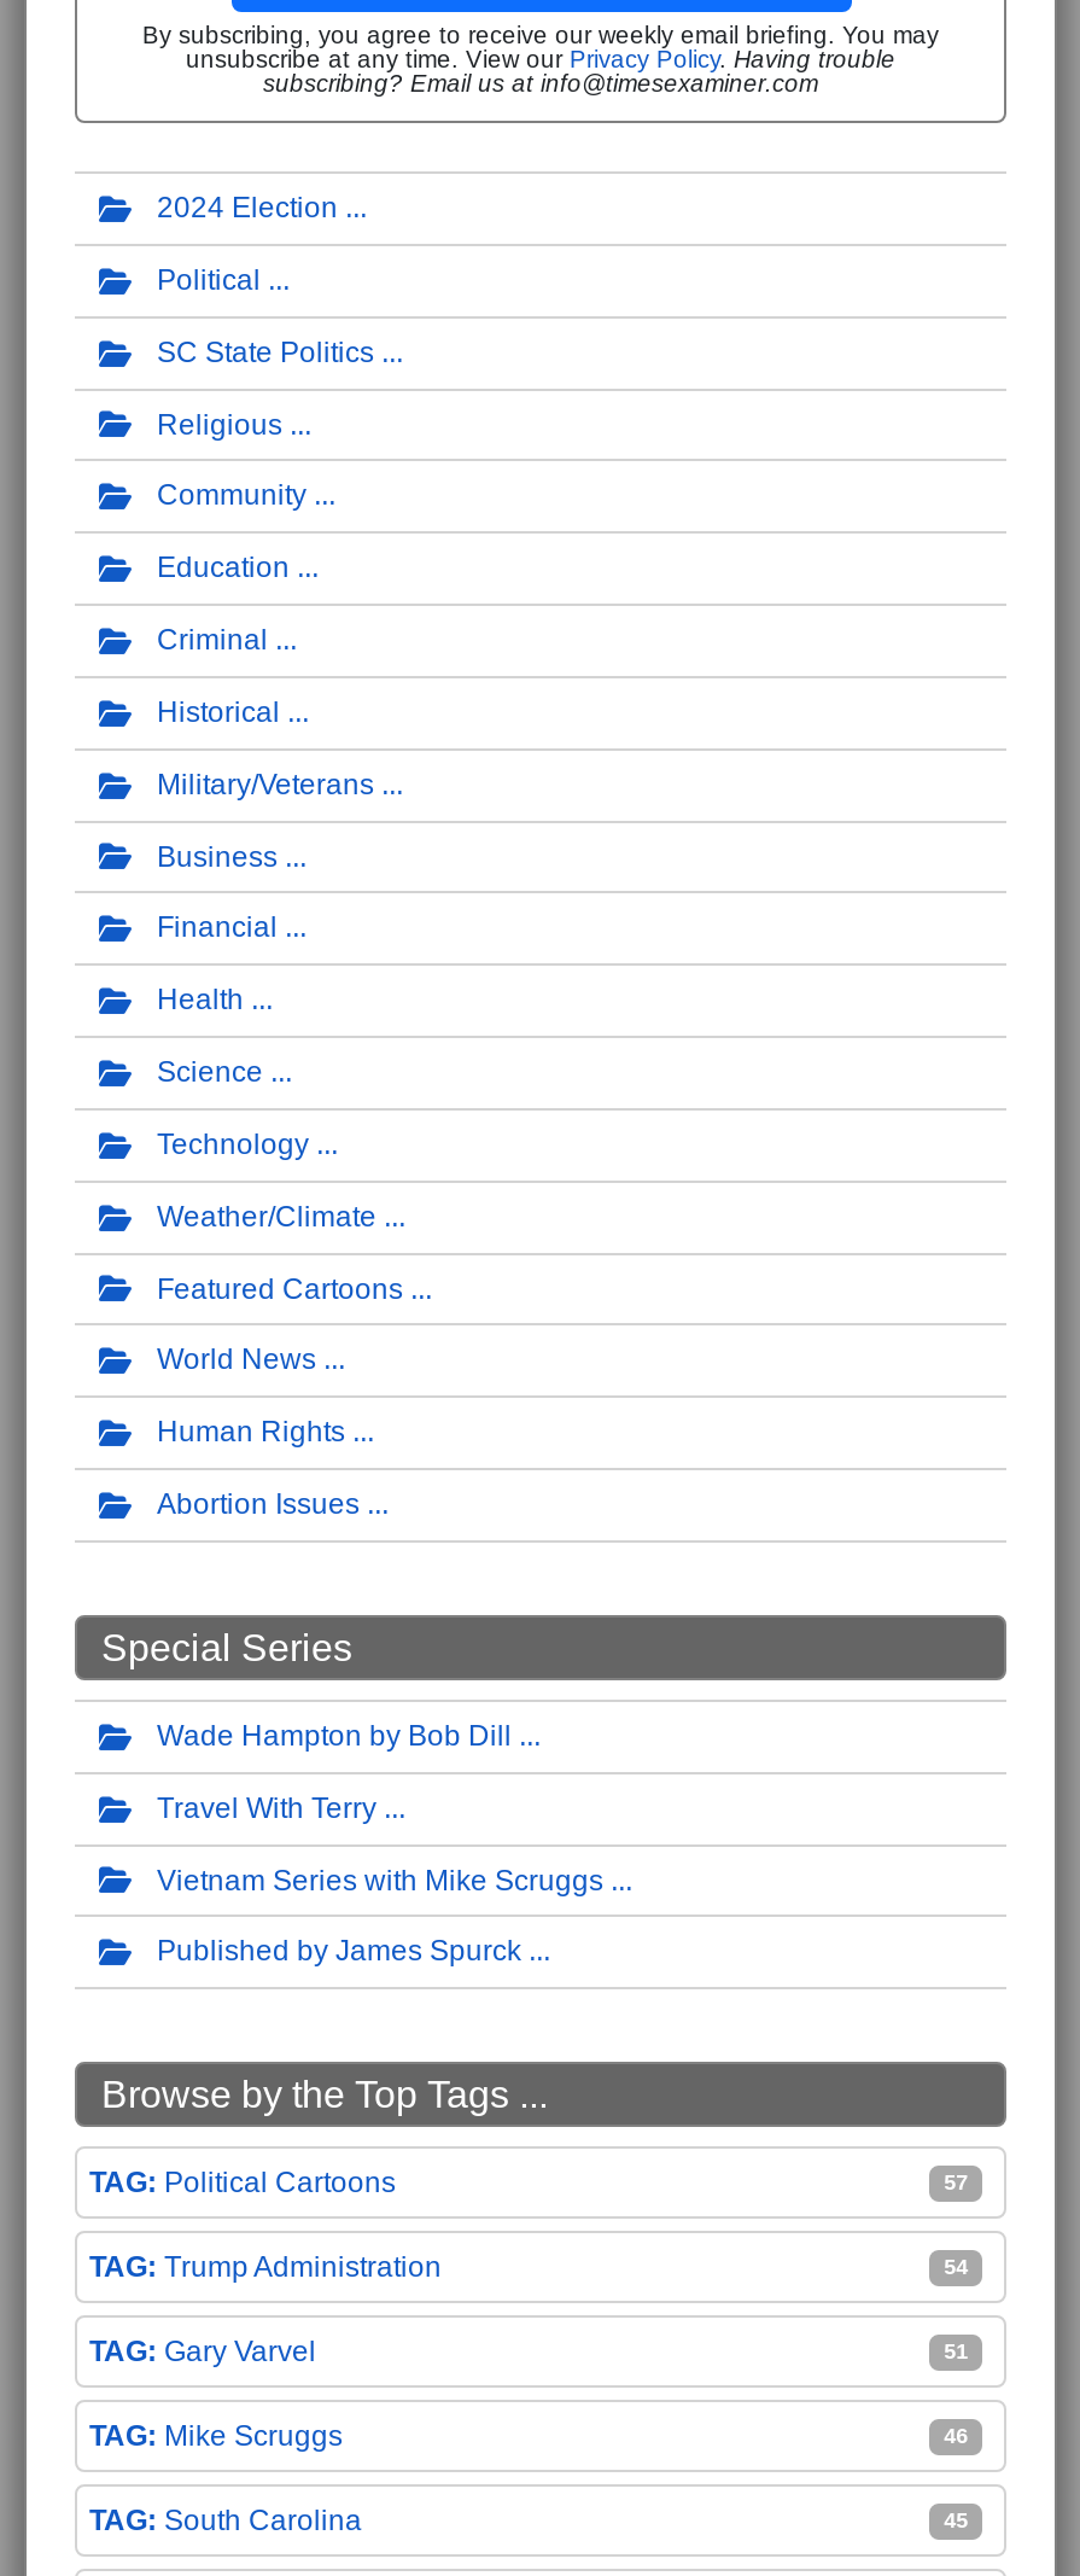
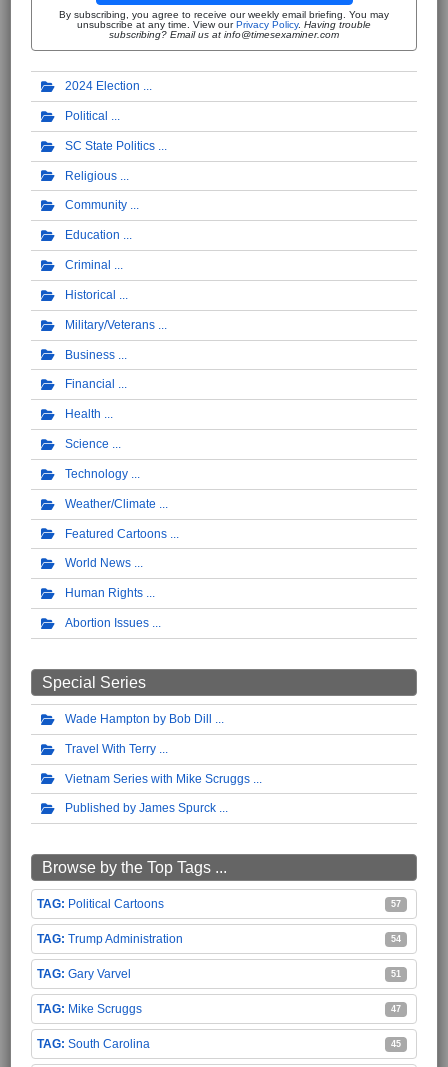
[944,2425,968,2449] 46 -> [391,1004,401,1014] 47

